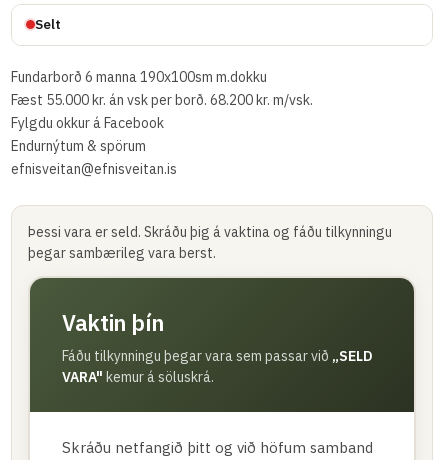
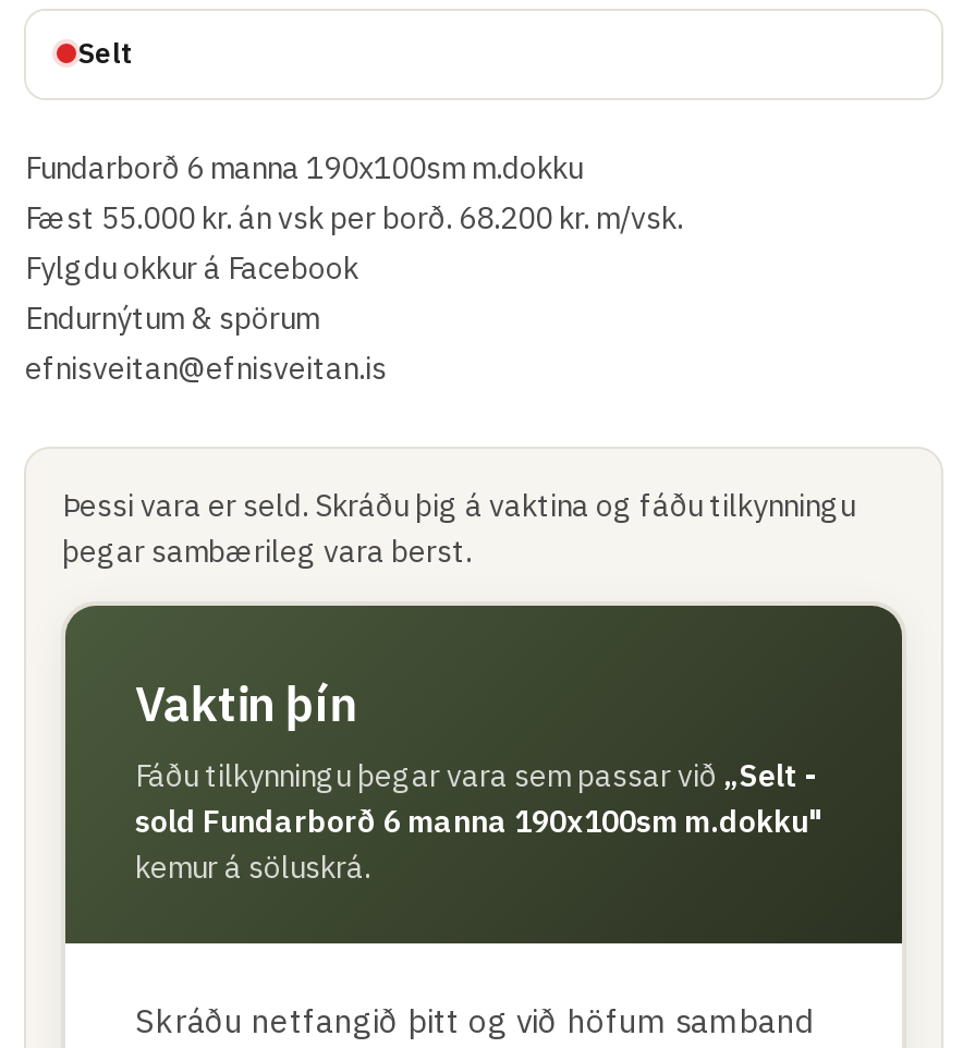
[62,347,373,386] Fáðu tilkynningu þegar vara sem passar við „SELD | VARA" kemur á söluskrá. -> [135,757,823,888] Fáðu tilkynningu þegar vara sem passar við „Selt - | sold Fundarborð 6 manna 190x100sm m.dokku" | kemur á söluskrá.

